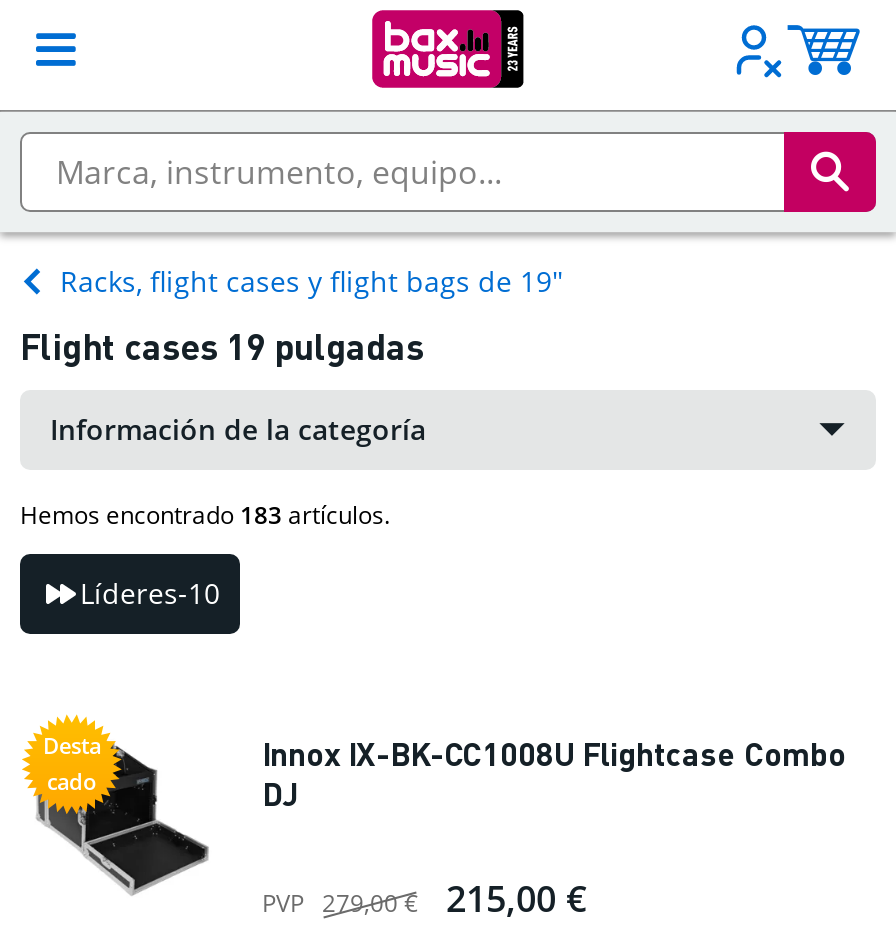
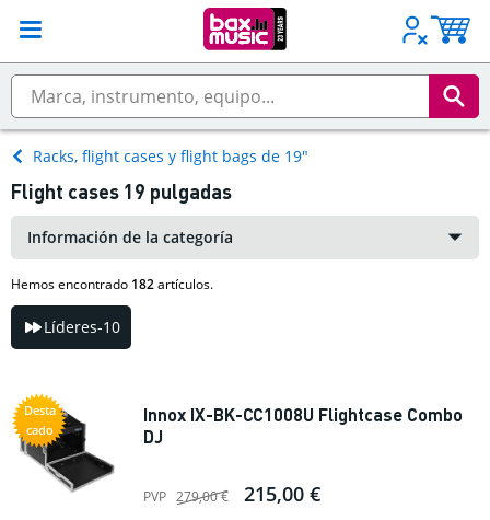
[20,498,390,532] Hemos encontrado 183 artículos. -> [11,275,213,293] Hemos encontrado 182 artículos.

